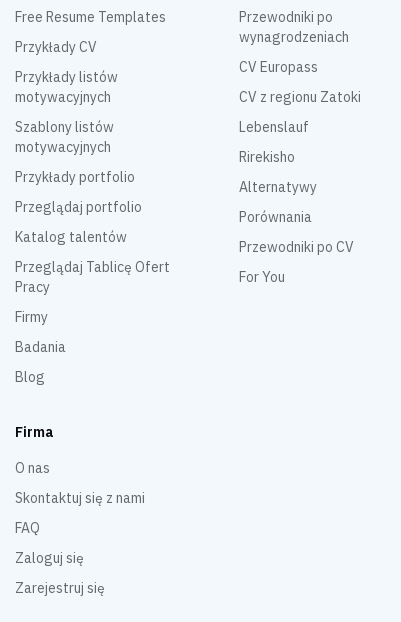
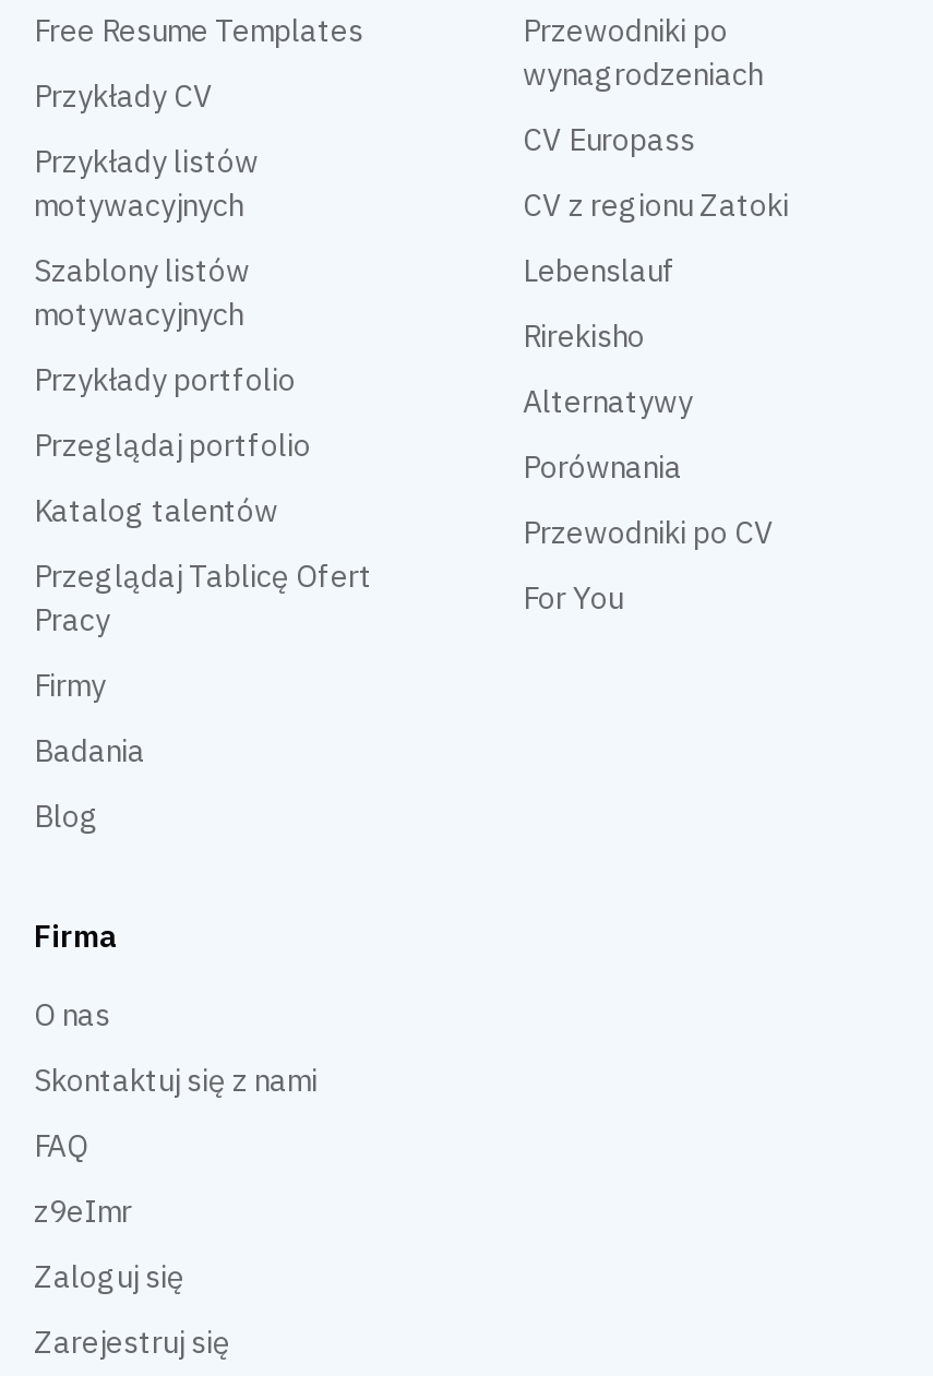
none -> [34,1190,132,1230] z9eImr

